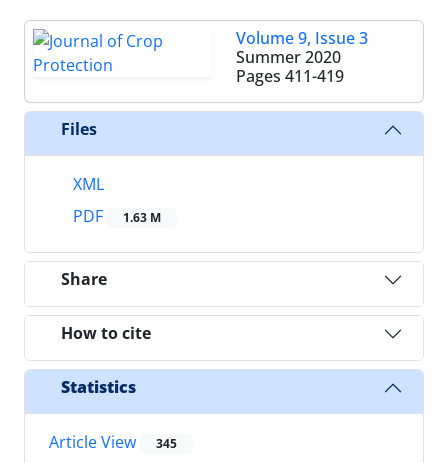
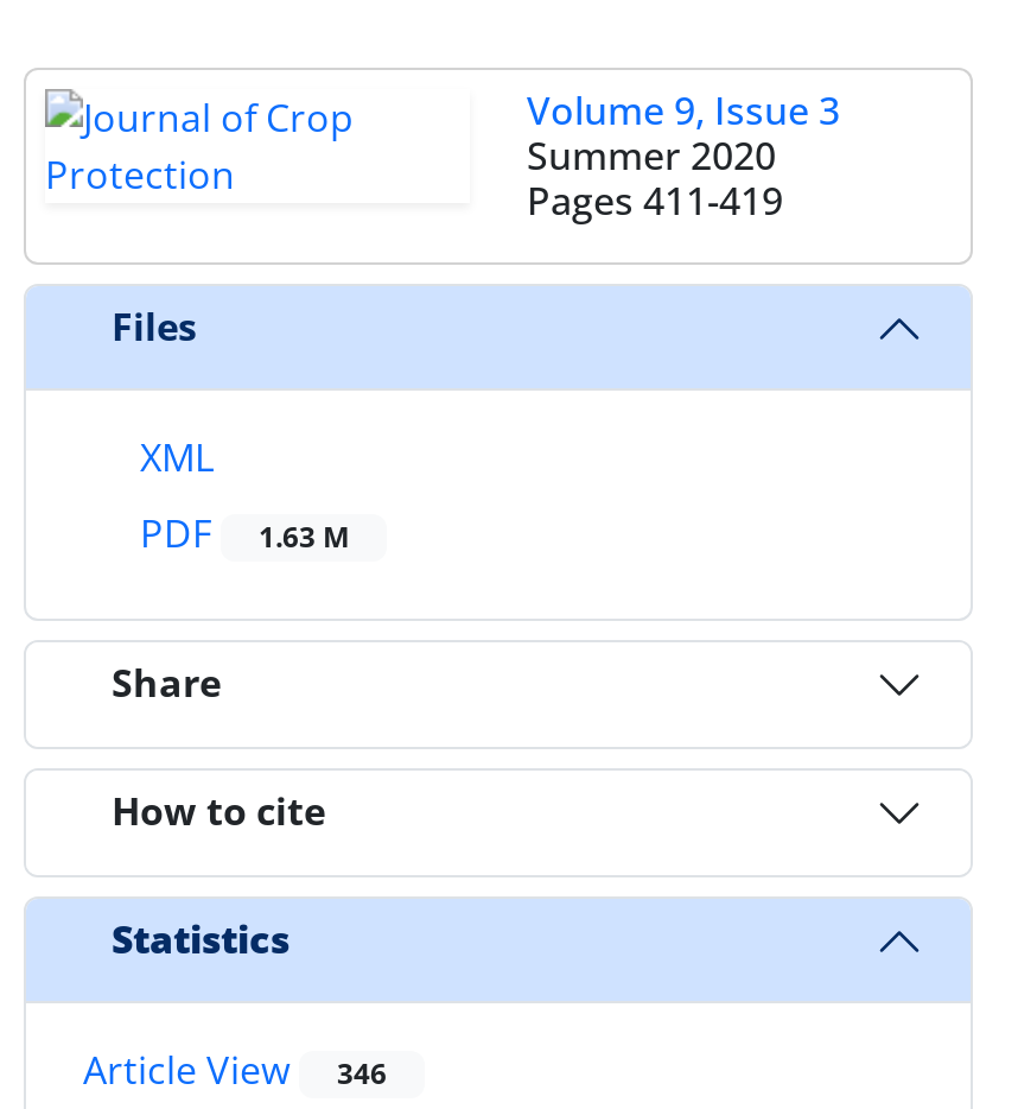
[49,431,177,453] Article View 345 -> [83,1043,387,1096] Article View 346

